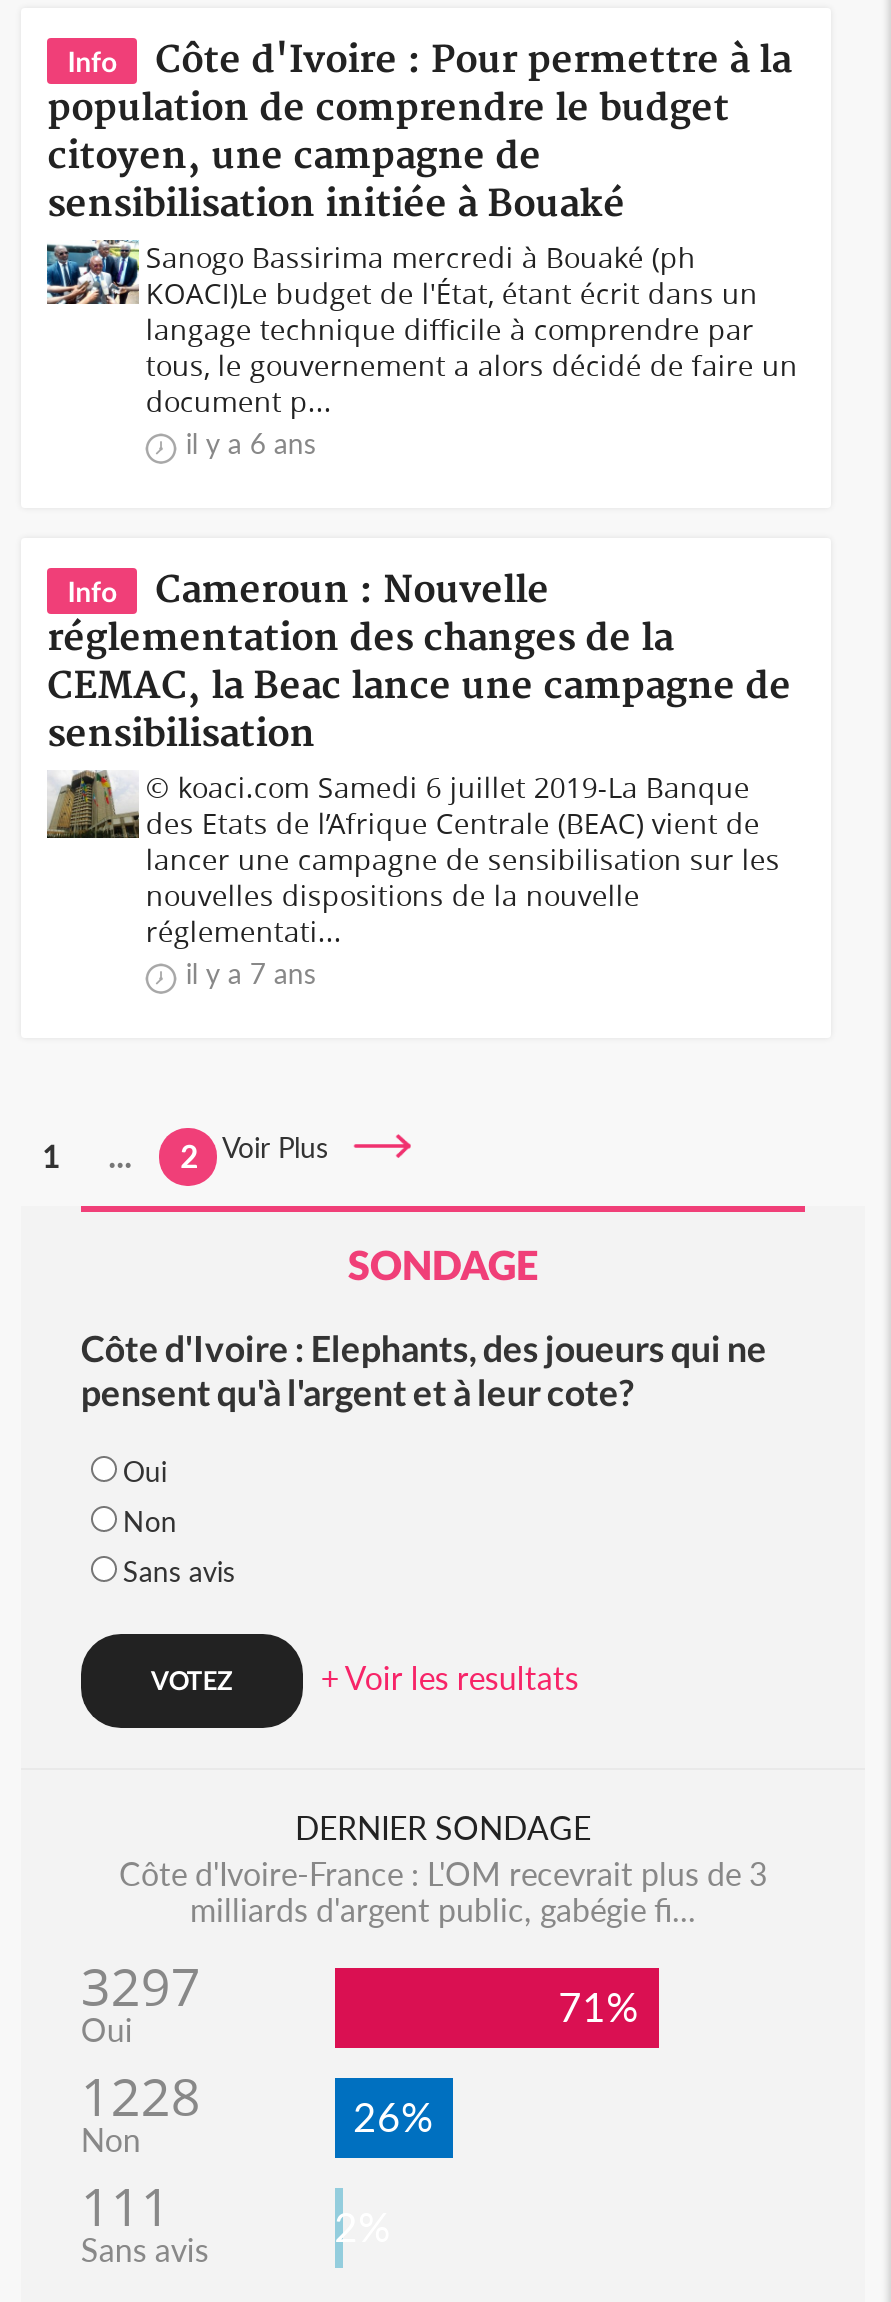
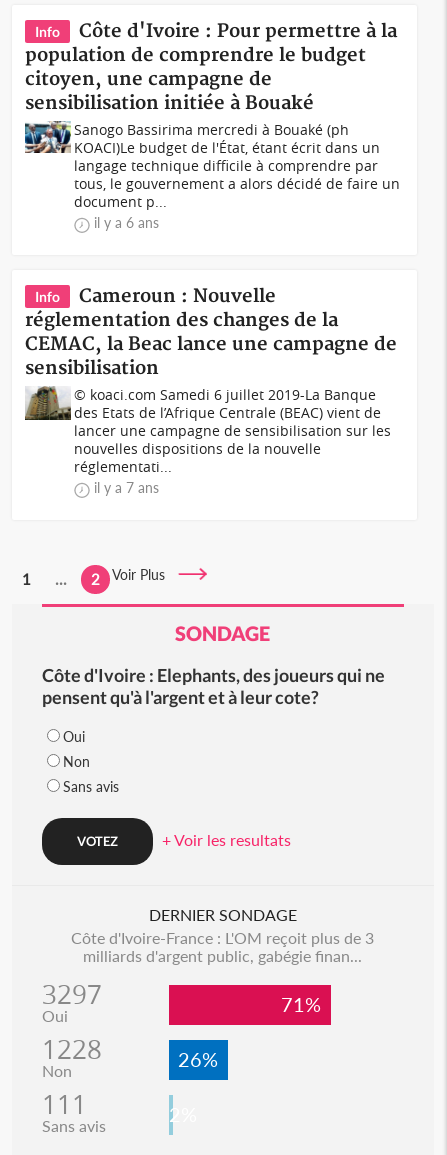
[119,1854,767,1892] Côte d'Ivoire-France : L'OM recevrait plus de 3 -> [71,928,374,947] Côte d'Ivoire-France : L'OM reçoit plus de 3
[190,1890,696,1928] milliards d'argent public, gabégie fi... -> [83,946,362,965] milliards d'argent public, gabégie finan...

